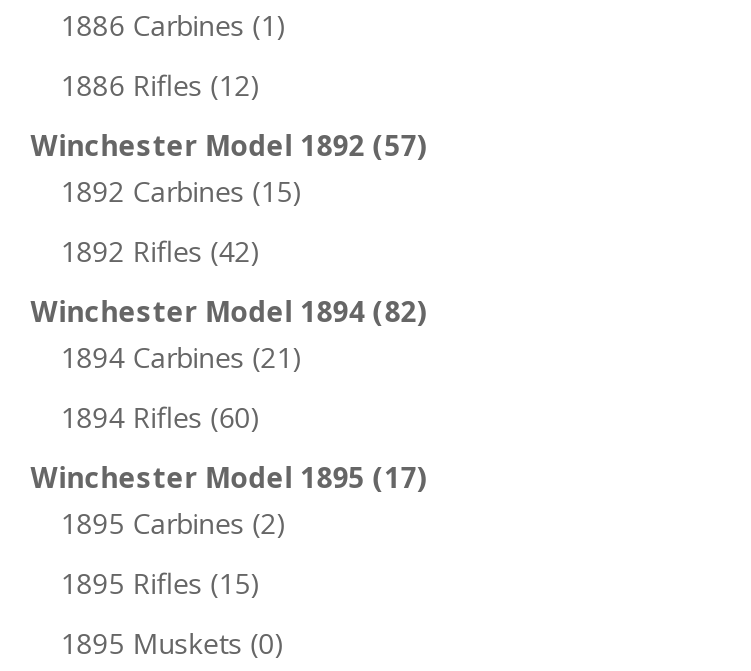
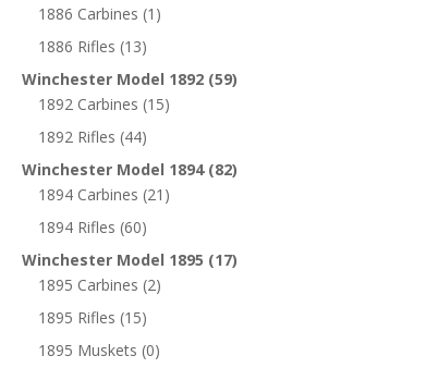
[61,65,261,103] 1886 Rifles (12) -> [38,35,147,56] 1886 Rifles (13)
[31,125,427,163] Winchester Model 1892 (57) -> [22,68,237,89] Winchester Model 1892 (59)
[61,231,261,269] 1892 Rifles (42) -> [38,126,147,147] 1892 Rifles (44)

